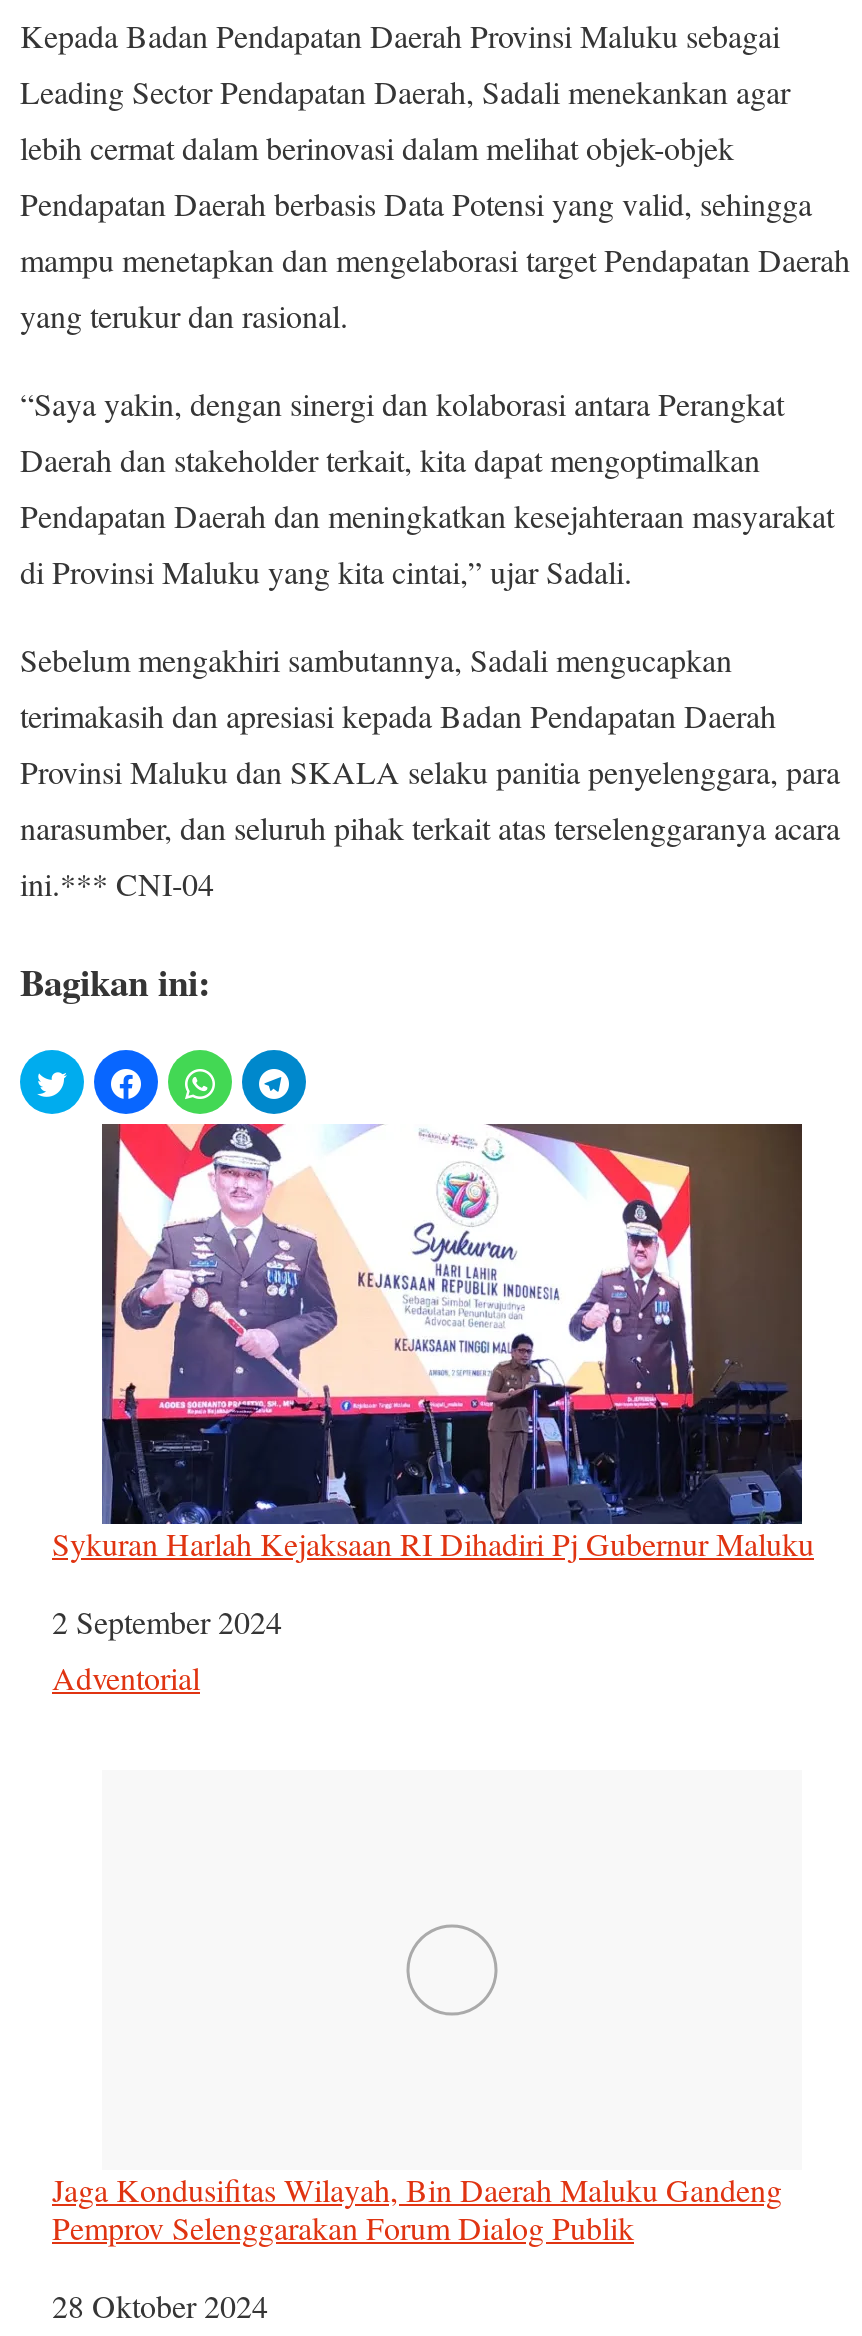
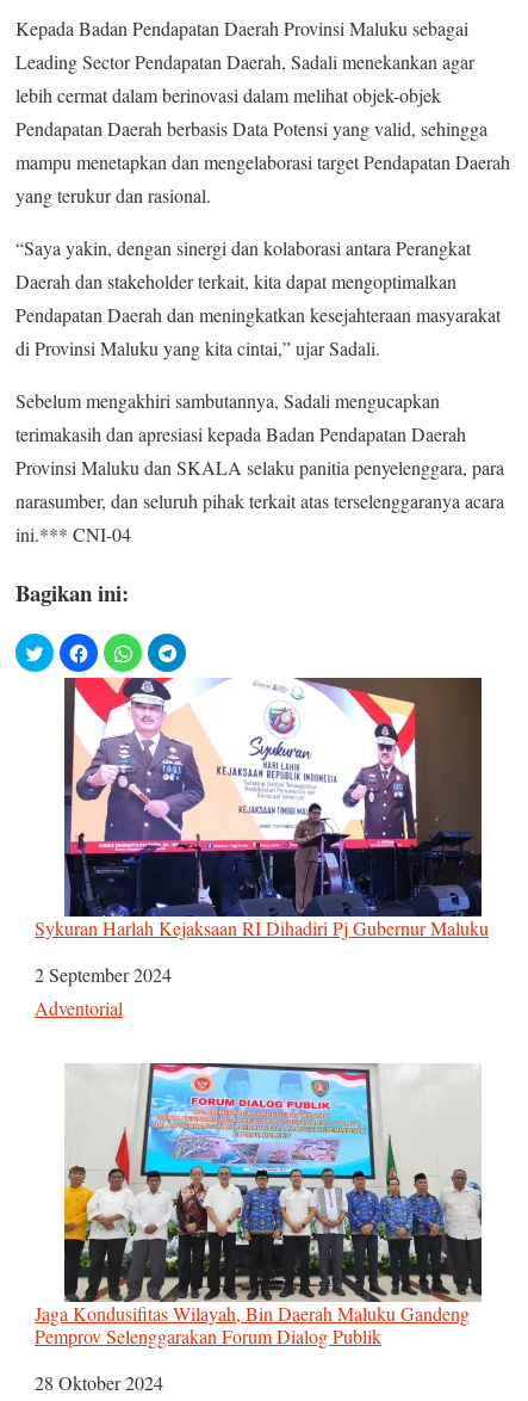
none -> [63,1062,483,1302] [image]

